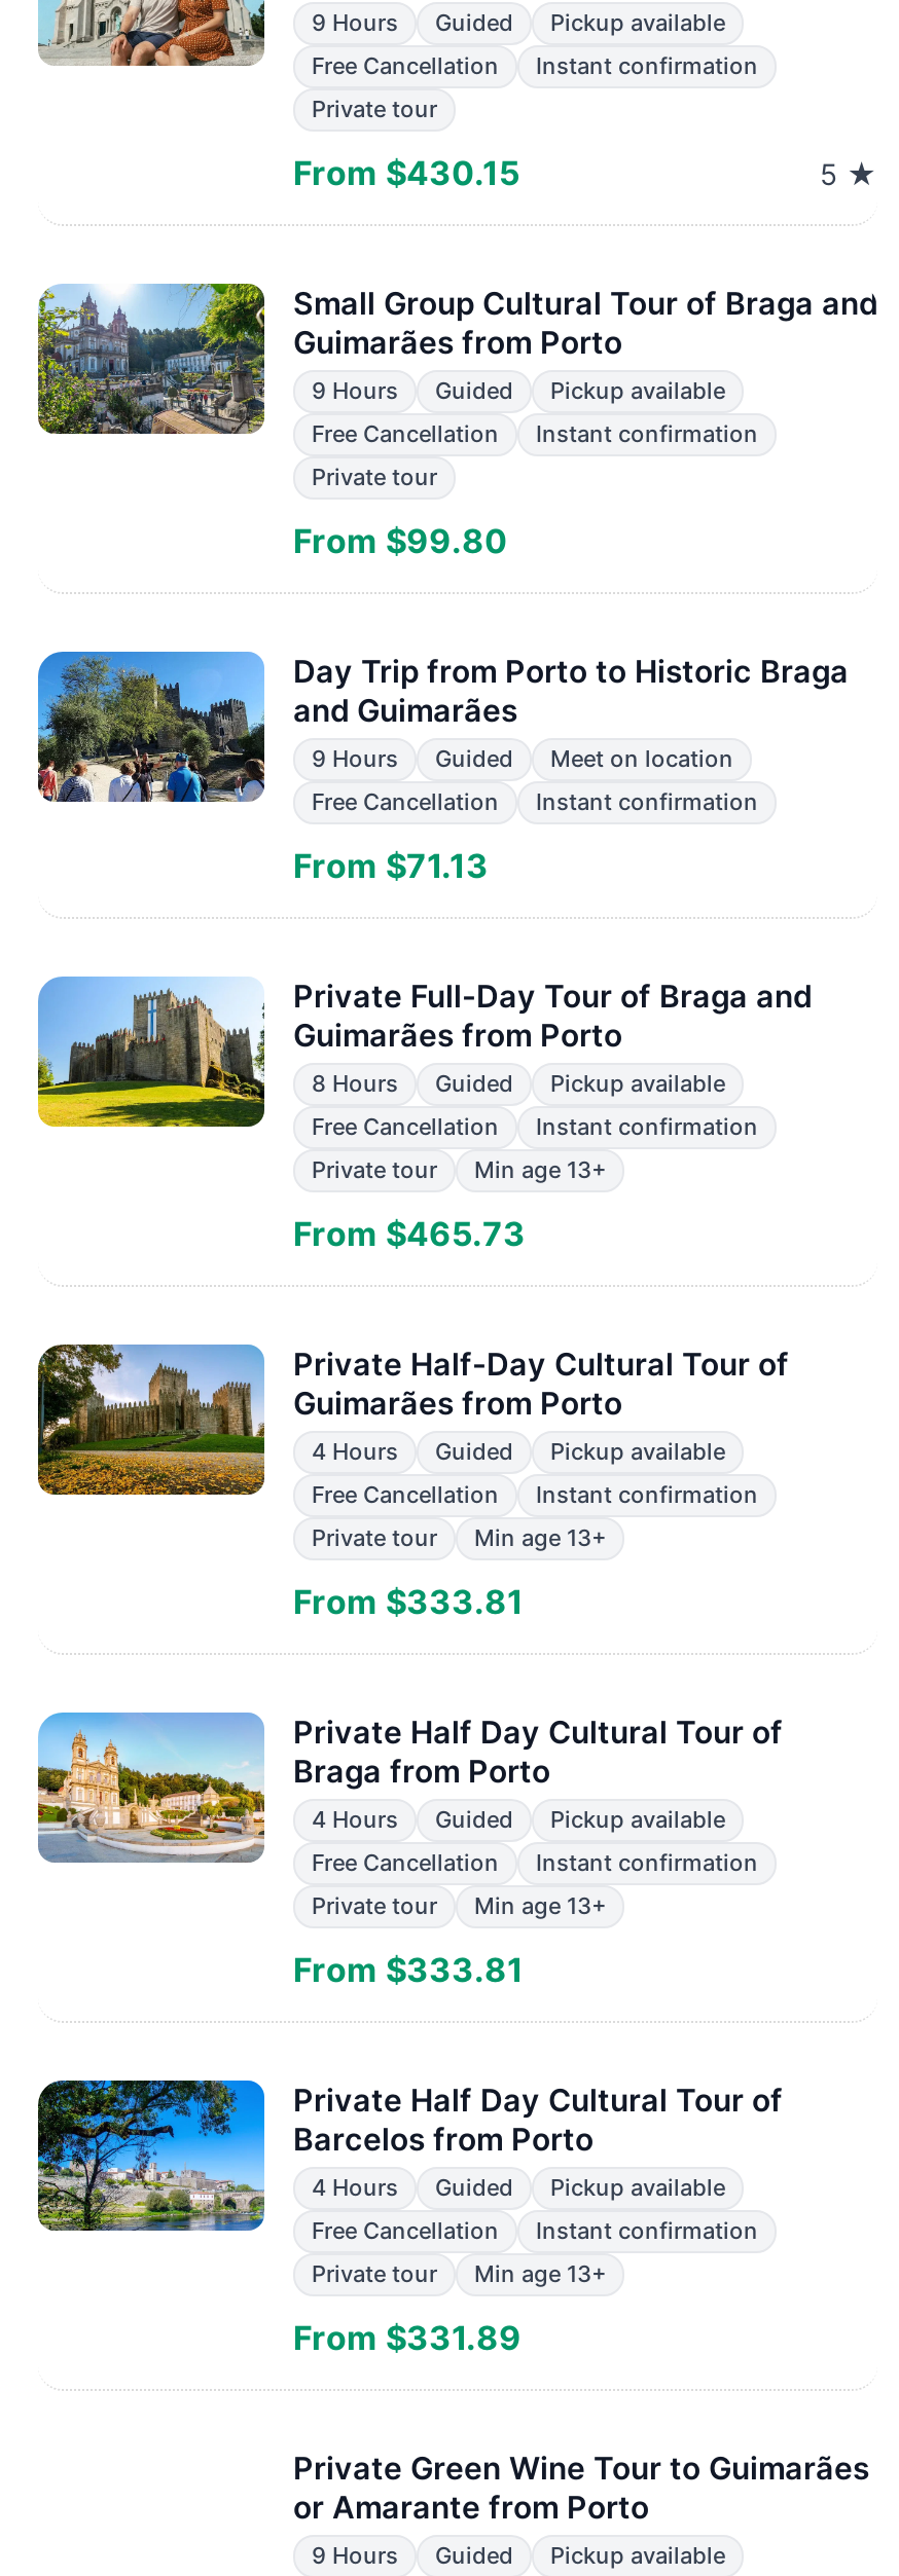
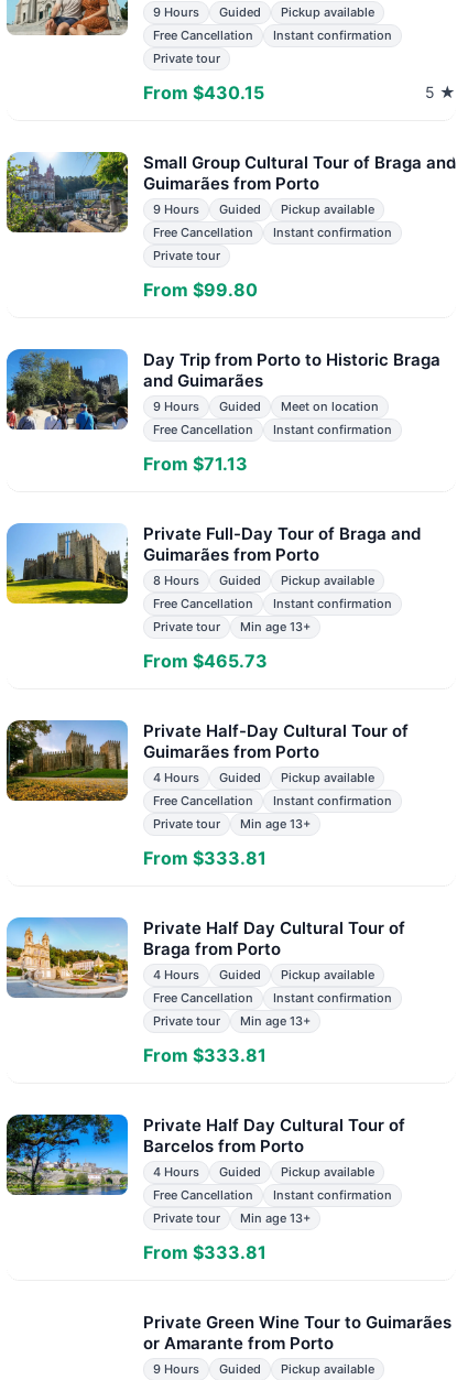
[293,2317,522,2358] From $331.89 -> [143,1241,266,1263] From $333.81

